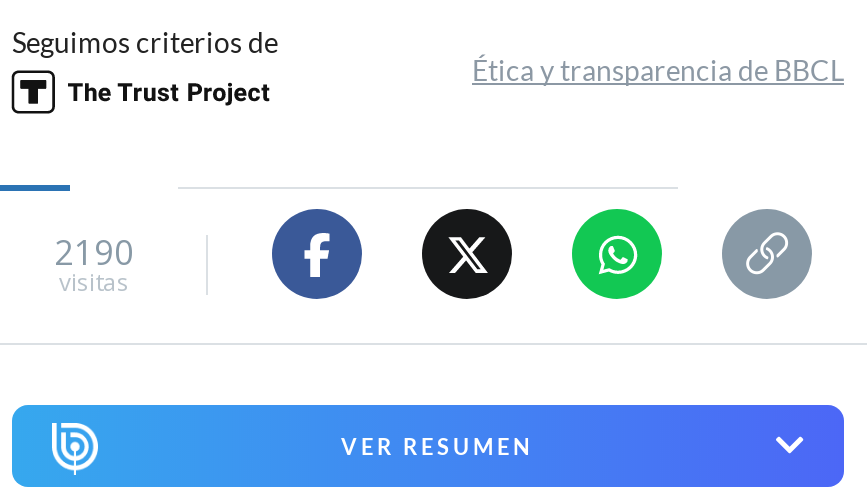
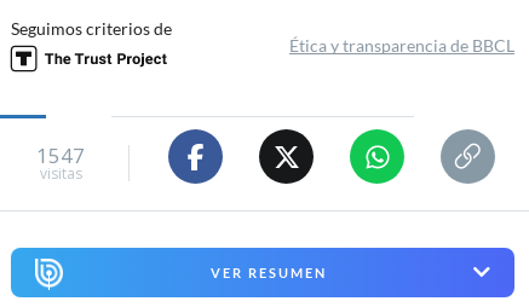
[54,228,134,274] 2190 -> [36,141,85,169] 1547

